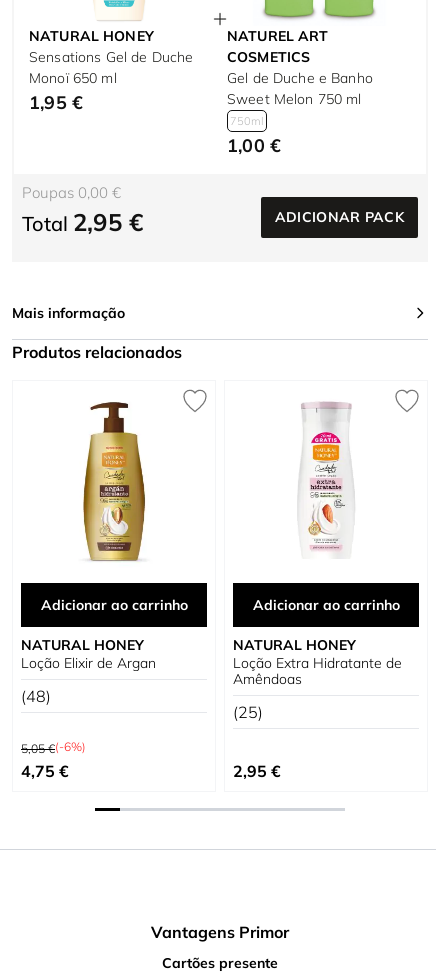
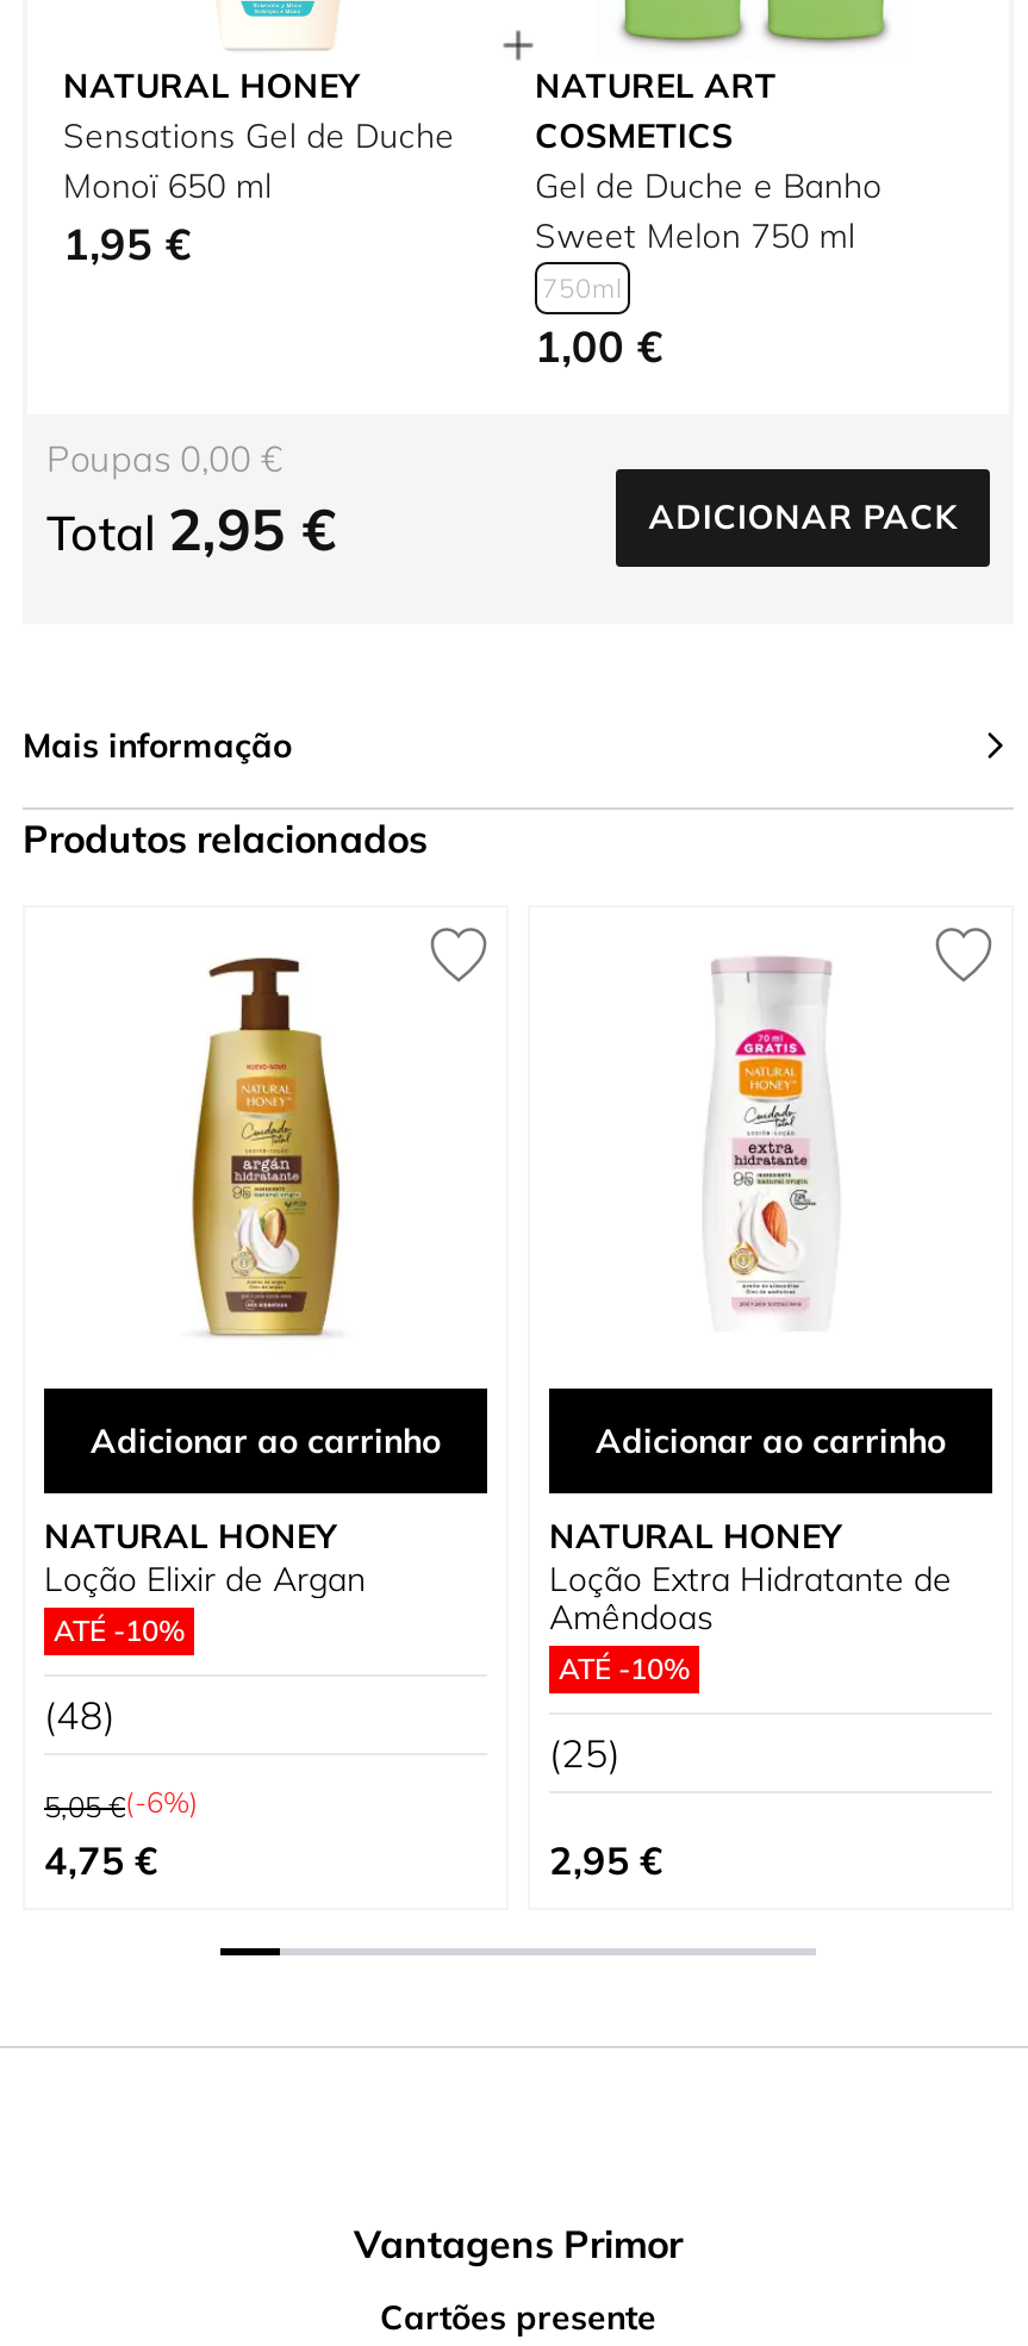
none -> [54,1612,185,1648] ATÉ -10%
none -> [559,1651,690,1686] ATÉ -10%

